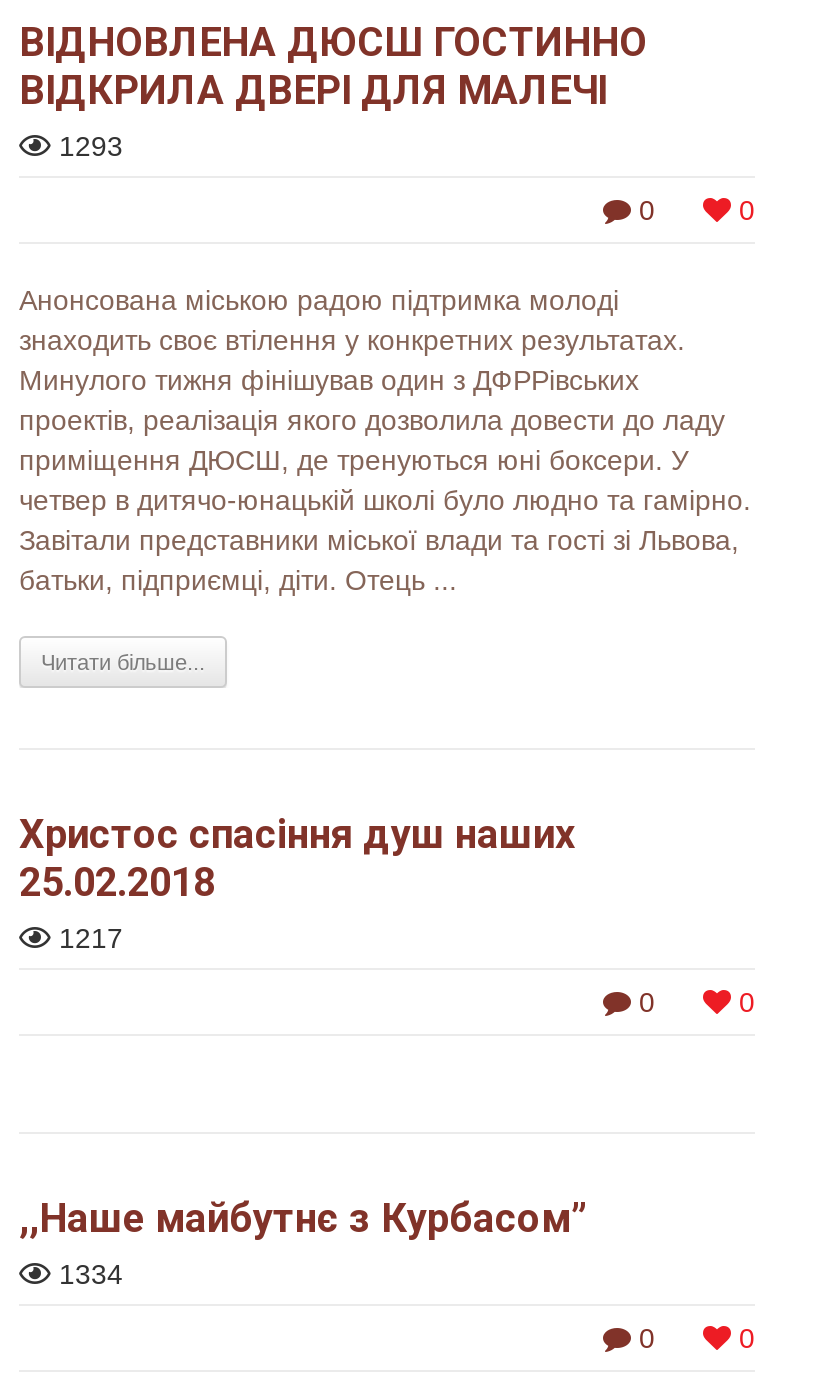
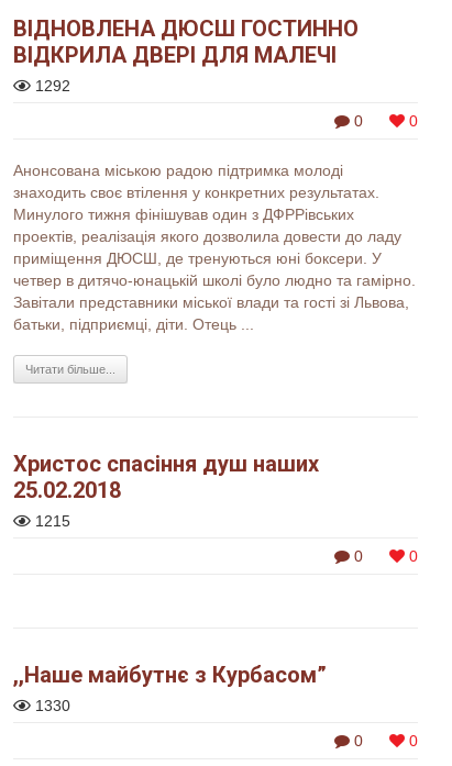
[51,130,123,162] 1293 -> [31,77,70,95] 1292
[51,922,123,954] 1217 -> [31,512,70,530] 1215
[51,1258,123,1290] 1334 -> [31,697,70,714] 1330

